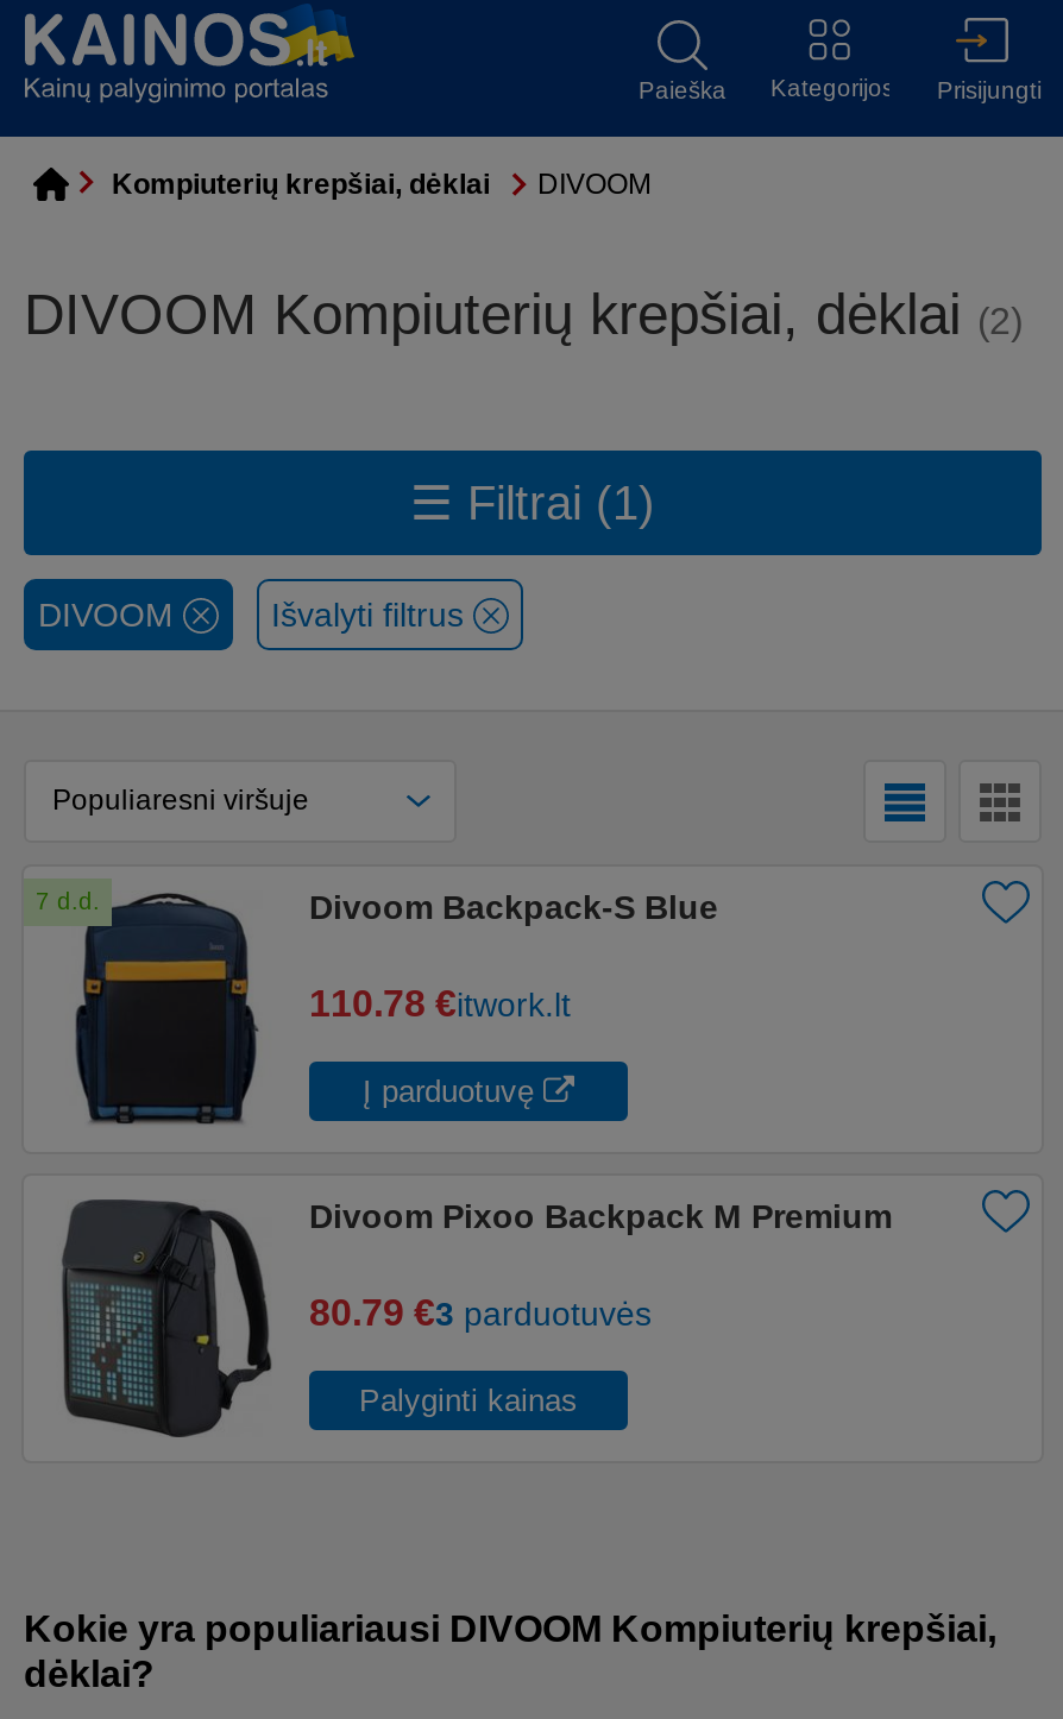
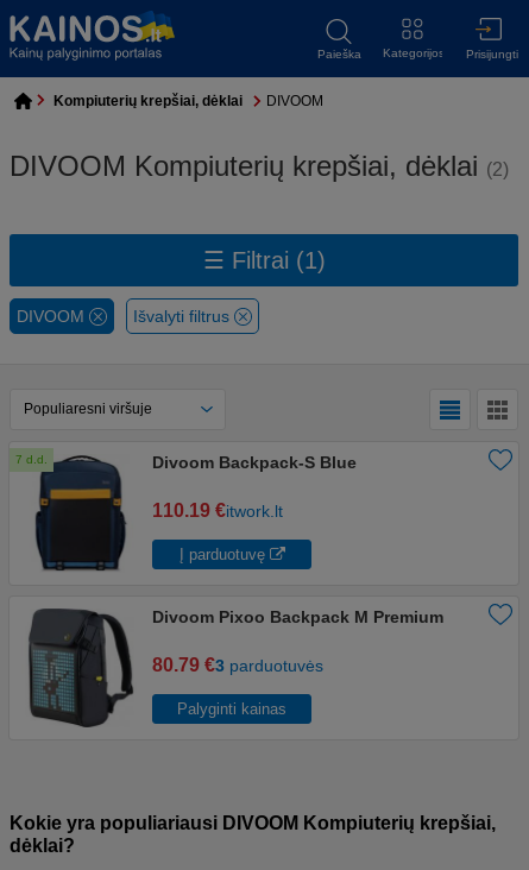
[309,983,571,1024] 110.78 €itwork.lt -> [152,500,283,521] 110.19 €itwork.lt

